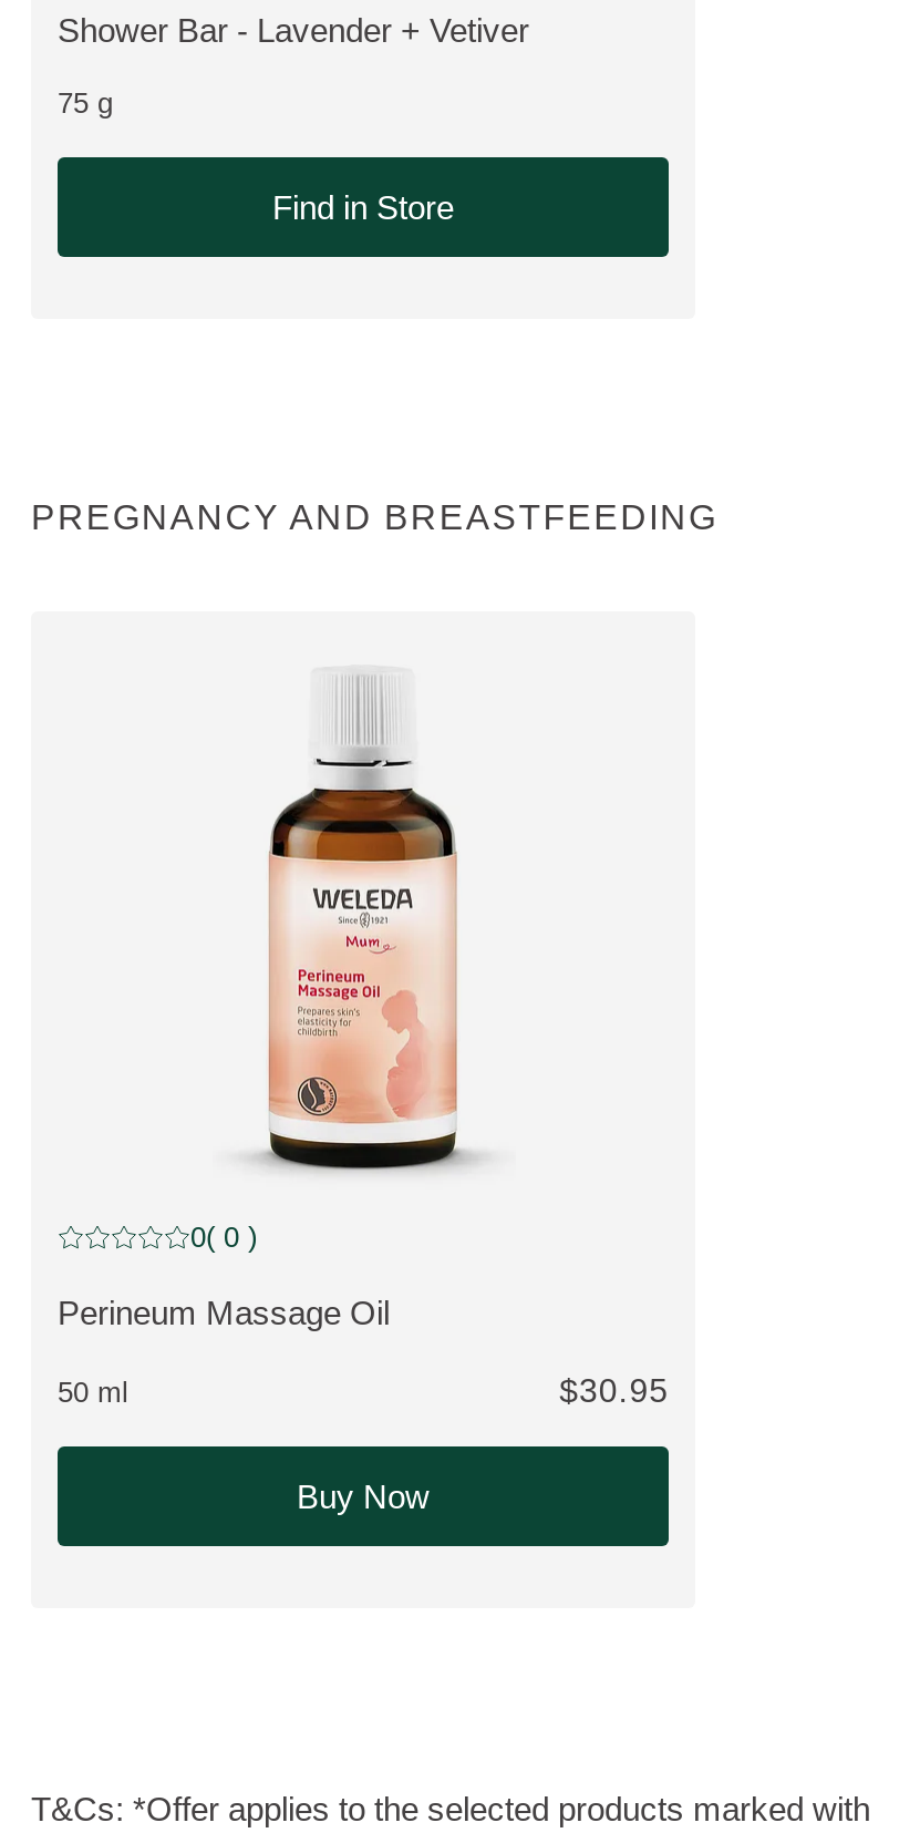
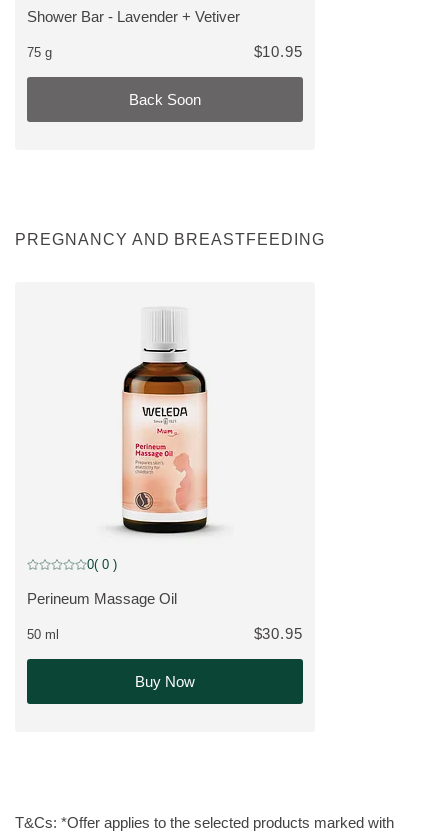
[272,187,454,225] Find in Store -> [129,42,303,107] $10.95 | Back Soon

